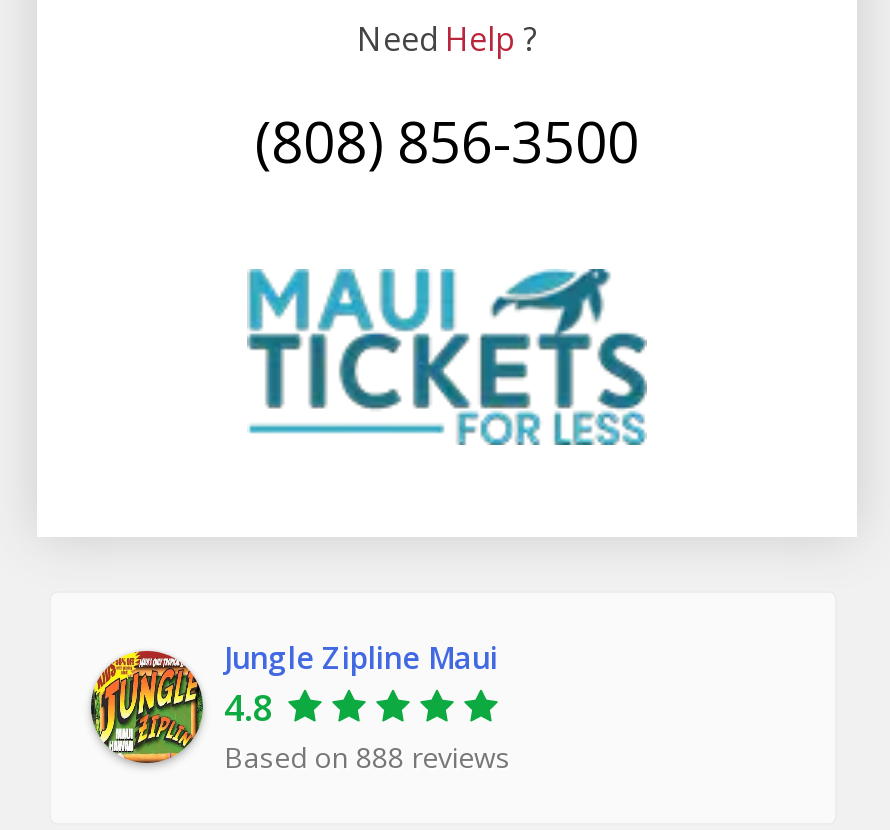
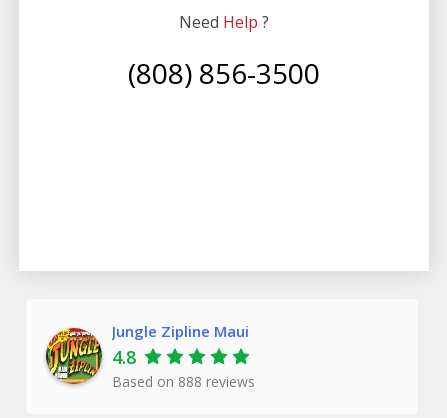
[245,267,649,449] [image] -> none

